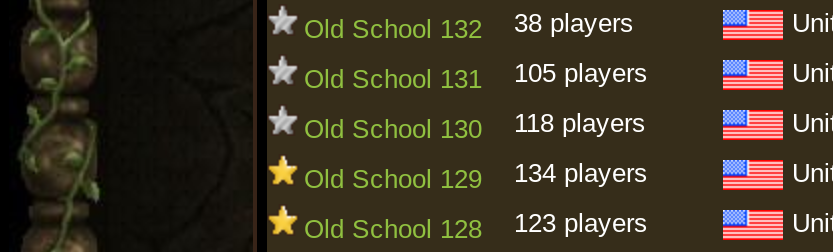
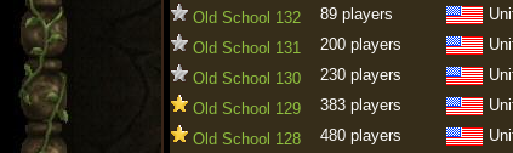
[304,8,634,44] Old School 132 38 players -> [192,5,392,27] Old School 132 89 players
[304,58,648,94] Old School 131 105 players -> [192,35,401,57] Old School 131 200 players
[304,108,646,144] Old School 130 118 players -> [192,66,401,87] Old School 130 230 players
[304,158,648,194] Old School 129 134 players -> [192,96,401,118] Old School 129 383 players
[304,208,648,244] Old School 128 123 players -> [192,126,401,148] Old School 128 480 players

